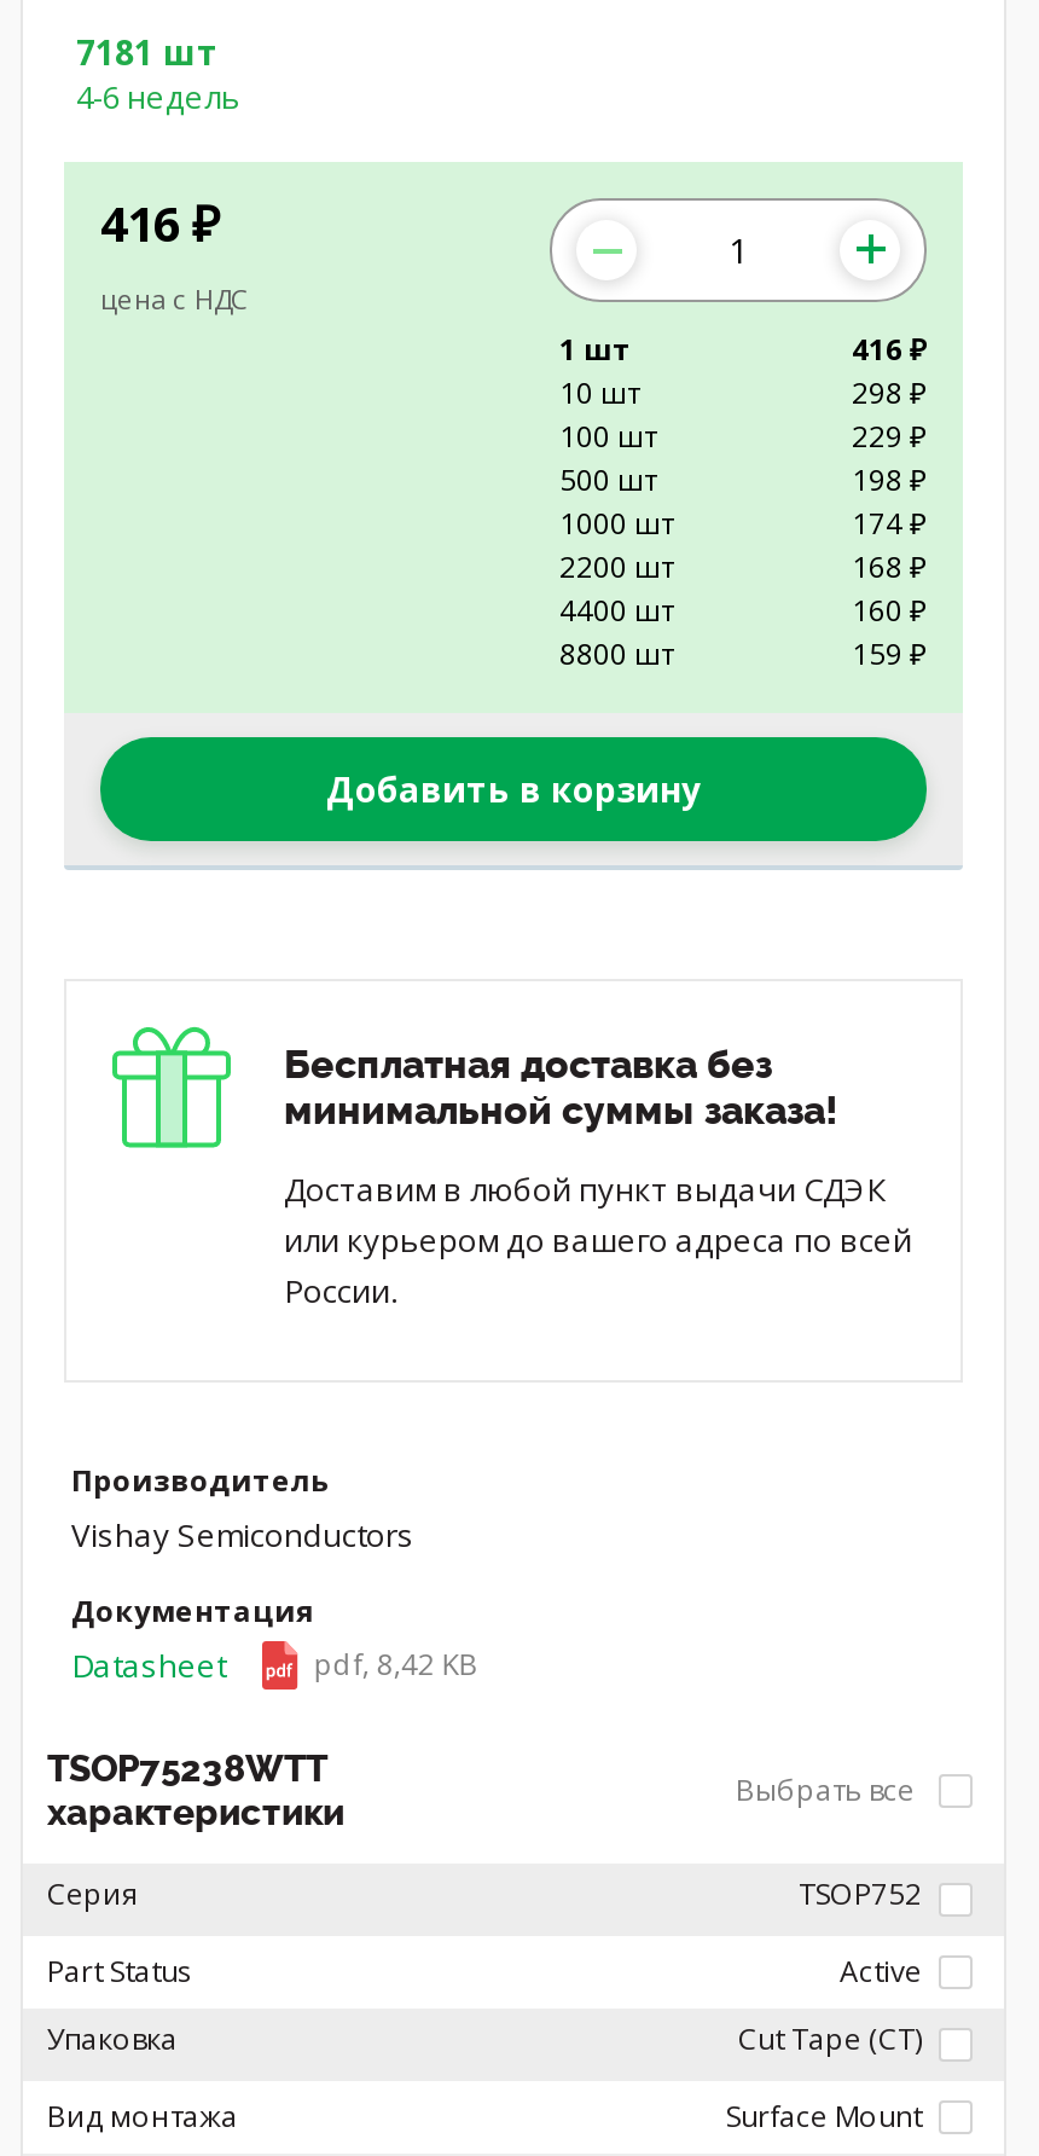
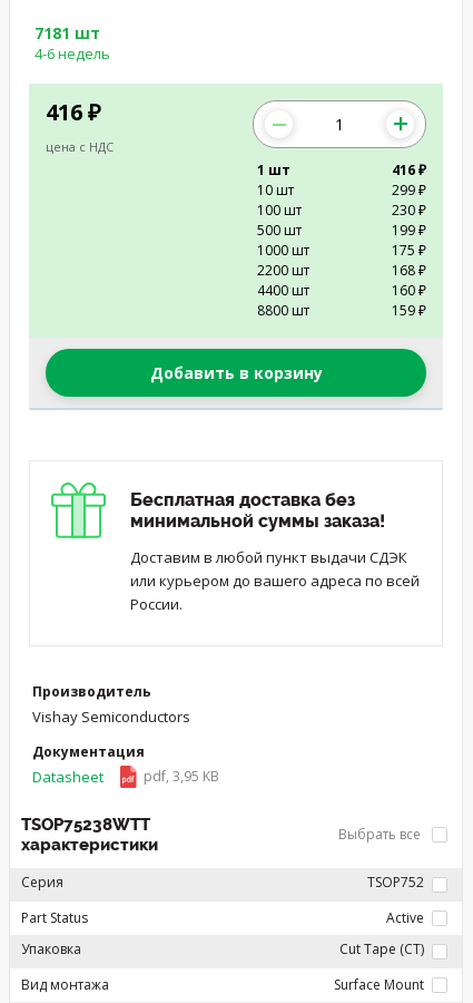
[852,372,927,413] 298 ₽ -> [392,181,426,199] 299 ₽
[852,416,927,457] 229 ₽ -> [392,201,426,220] 230 ₽
[852,459,927,500] 198 ₽ -> [392,221,426,240] 199 ₽
[852,503,927,544] 174 ₽ -> [392,241,426,260] 175 ₽
[314,1644,478,1685] pdf, 8,42 KB -> [144,767,220,786] pdf, 3,95 KB

